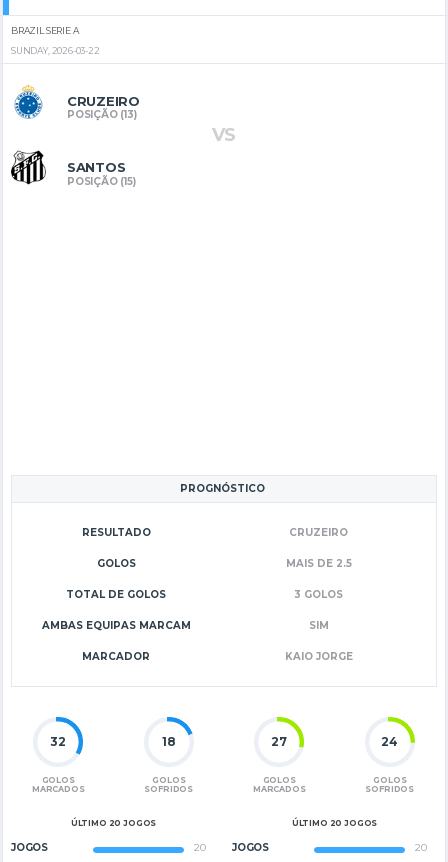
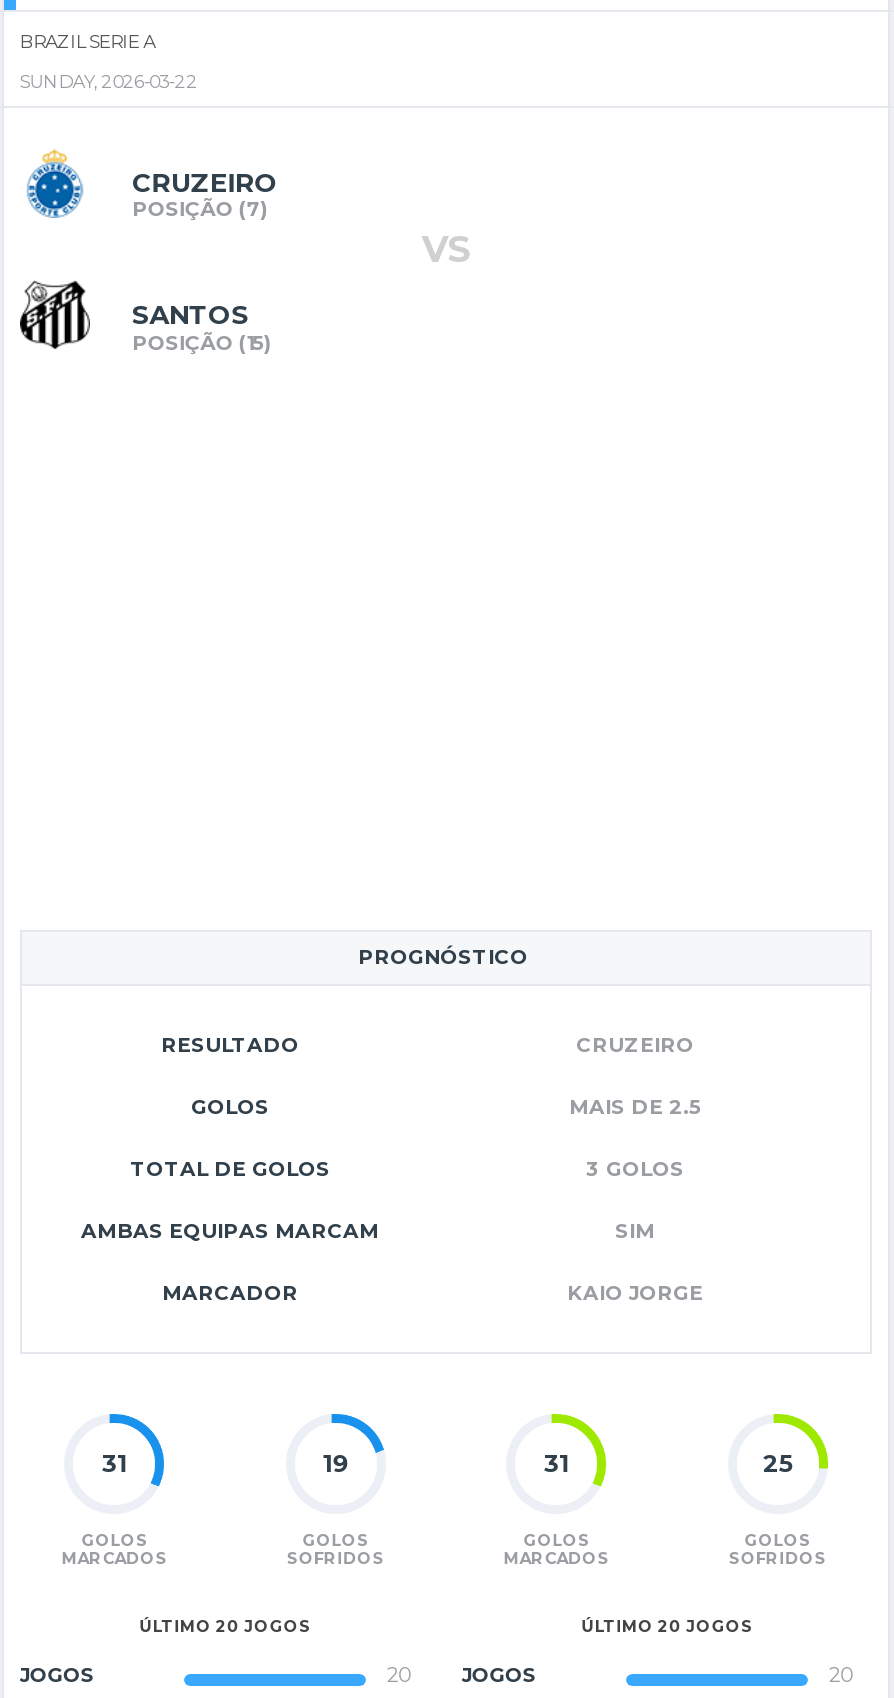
[67,108,137,121] POSIÇÃO (13) -> [132,197,266,223] POSIÇÃO (7)
[50,734,66,749] 32 -> [102,1447,127,1477] 31
[162,734,175,749] 18 -> [323,1447,348,1477] 19
[271,734,287,749] 27 -> [544,1447,569,1477] 31
[381,734,398,749] 24 -> [763,1447,792,1477] 25

